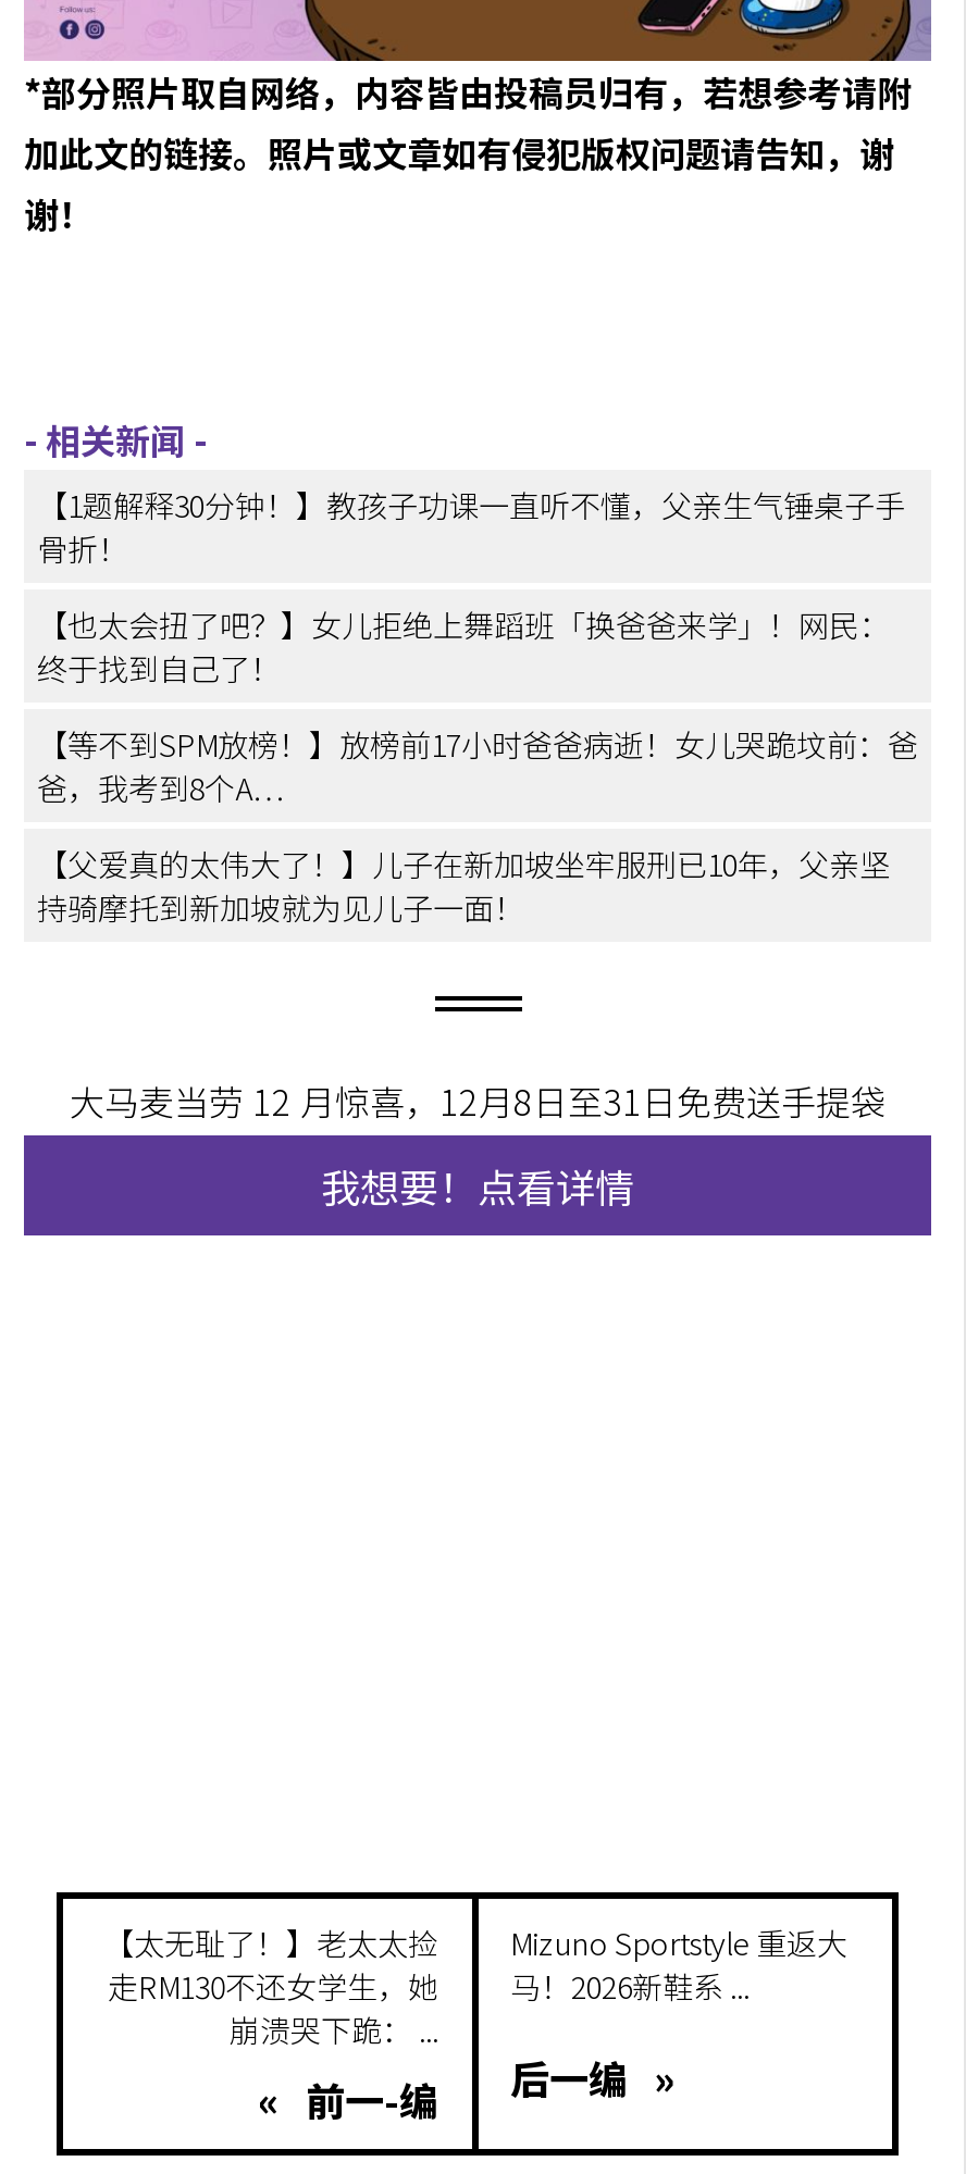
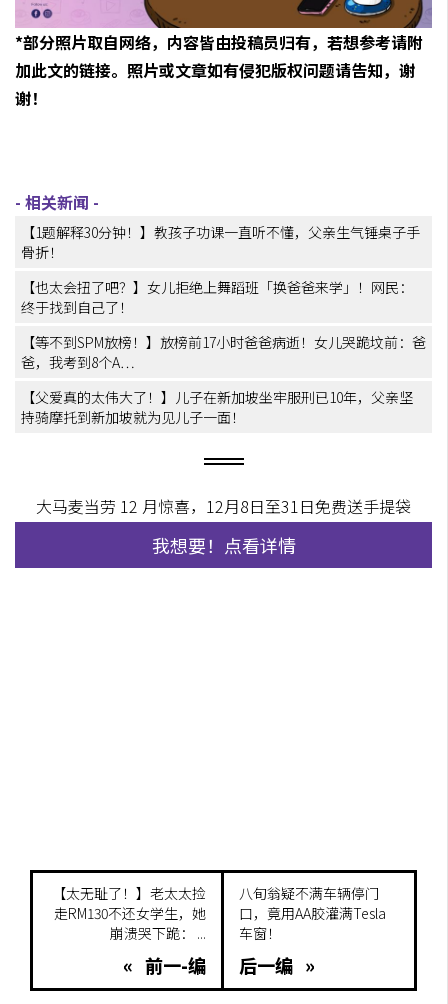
[510,1921,847,2008] Mizuno Sportstyle 重返大 | 马！2026新鞋系 ... -> [238,883,385,943] 八旬翁疑不满车辆停门 | 口，竟用AA胶灌满Tesla | 车窗！

